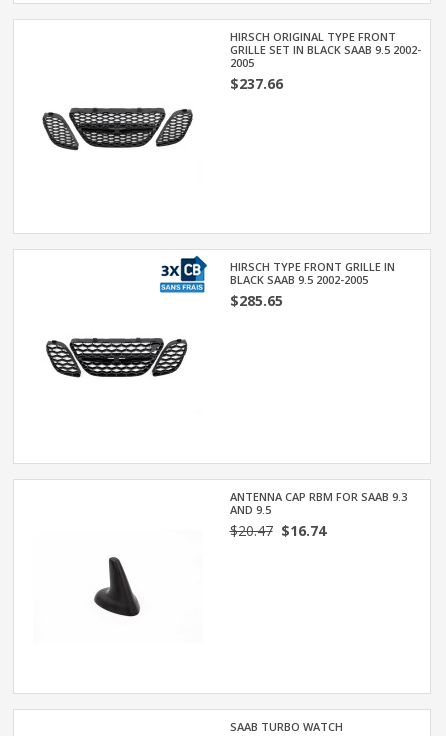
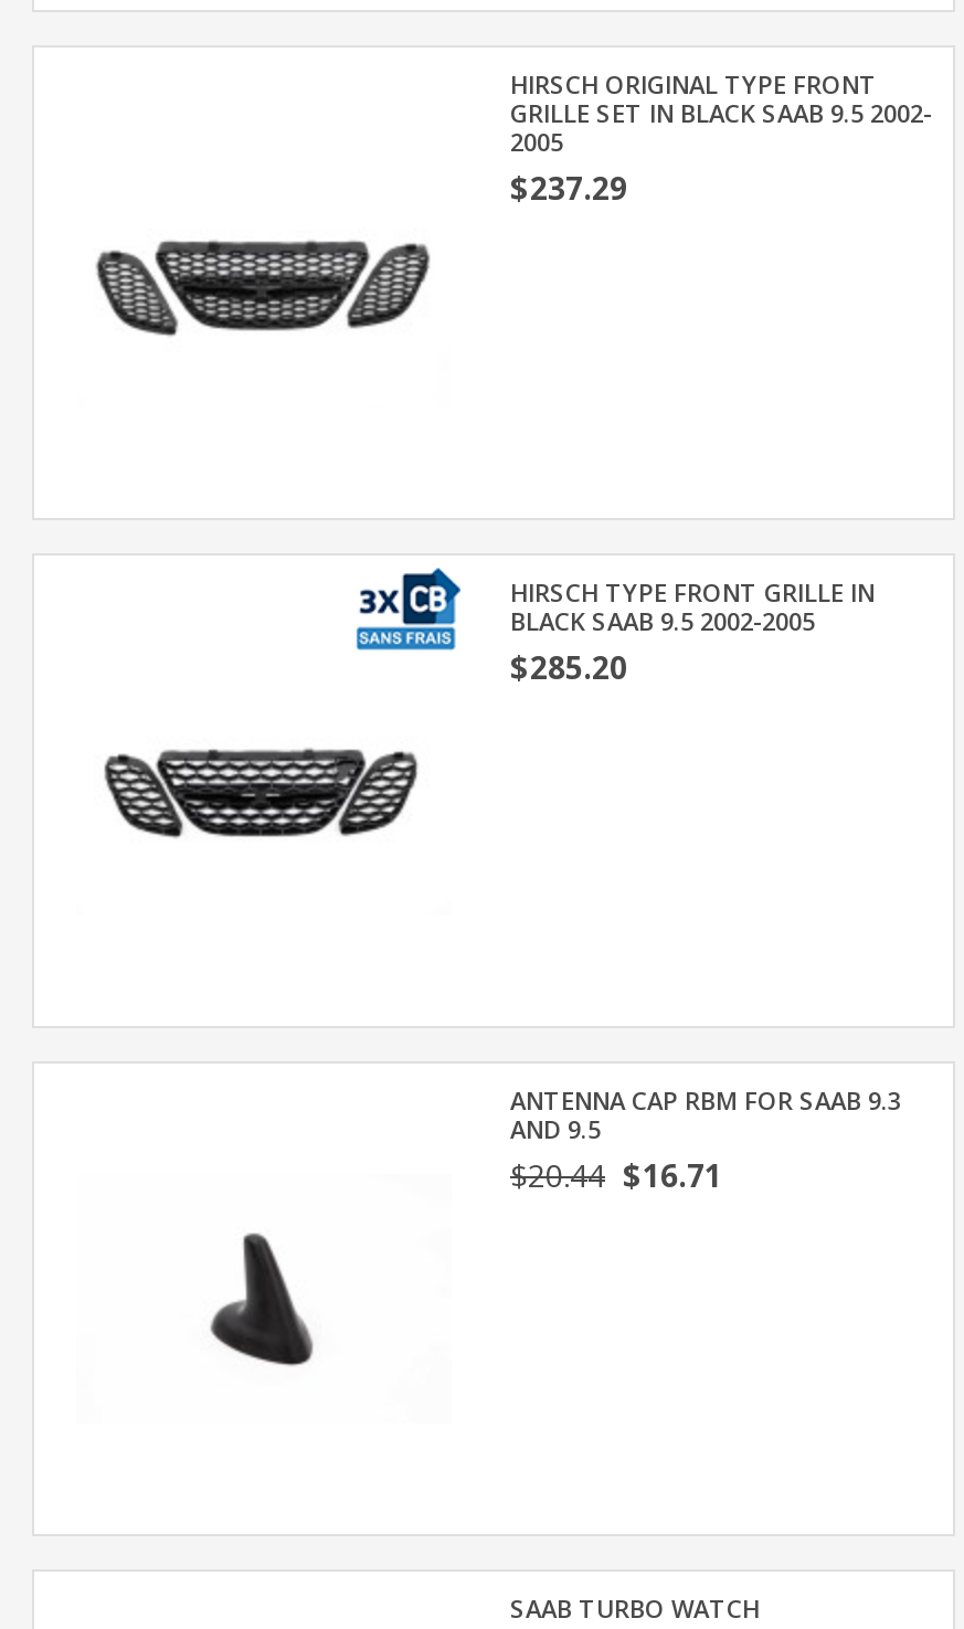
[229,73,282,92] $237.66 -> [510,166,627,208] $237.29
[229,290,282,309] $285.65 -> [510,645,627,687] $285.20
[229,520,325,539] $20.47 $16.74 -> [510,1153,722,1195] $20.44 $16.71

